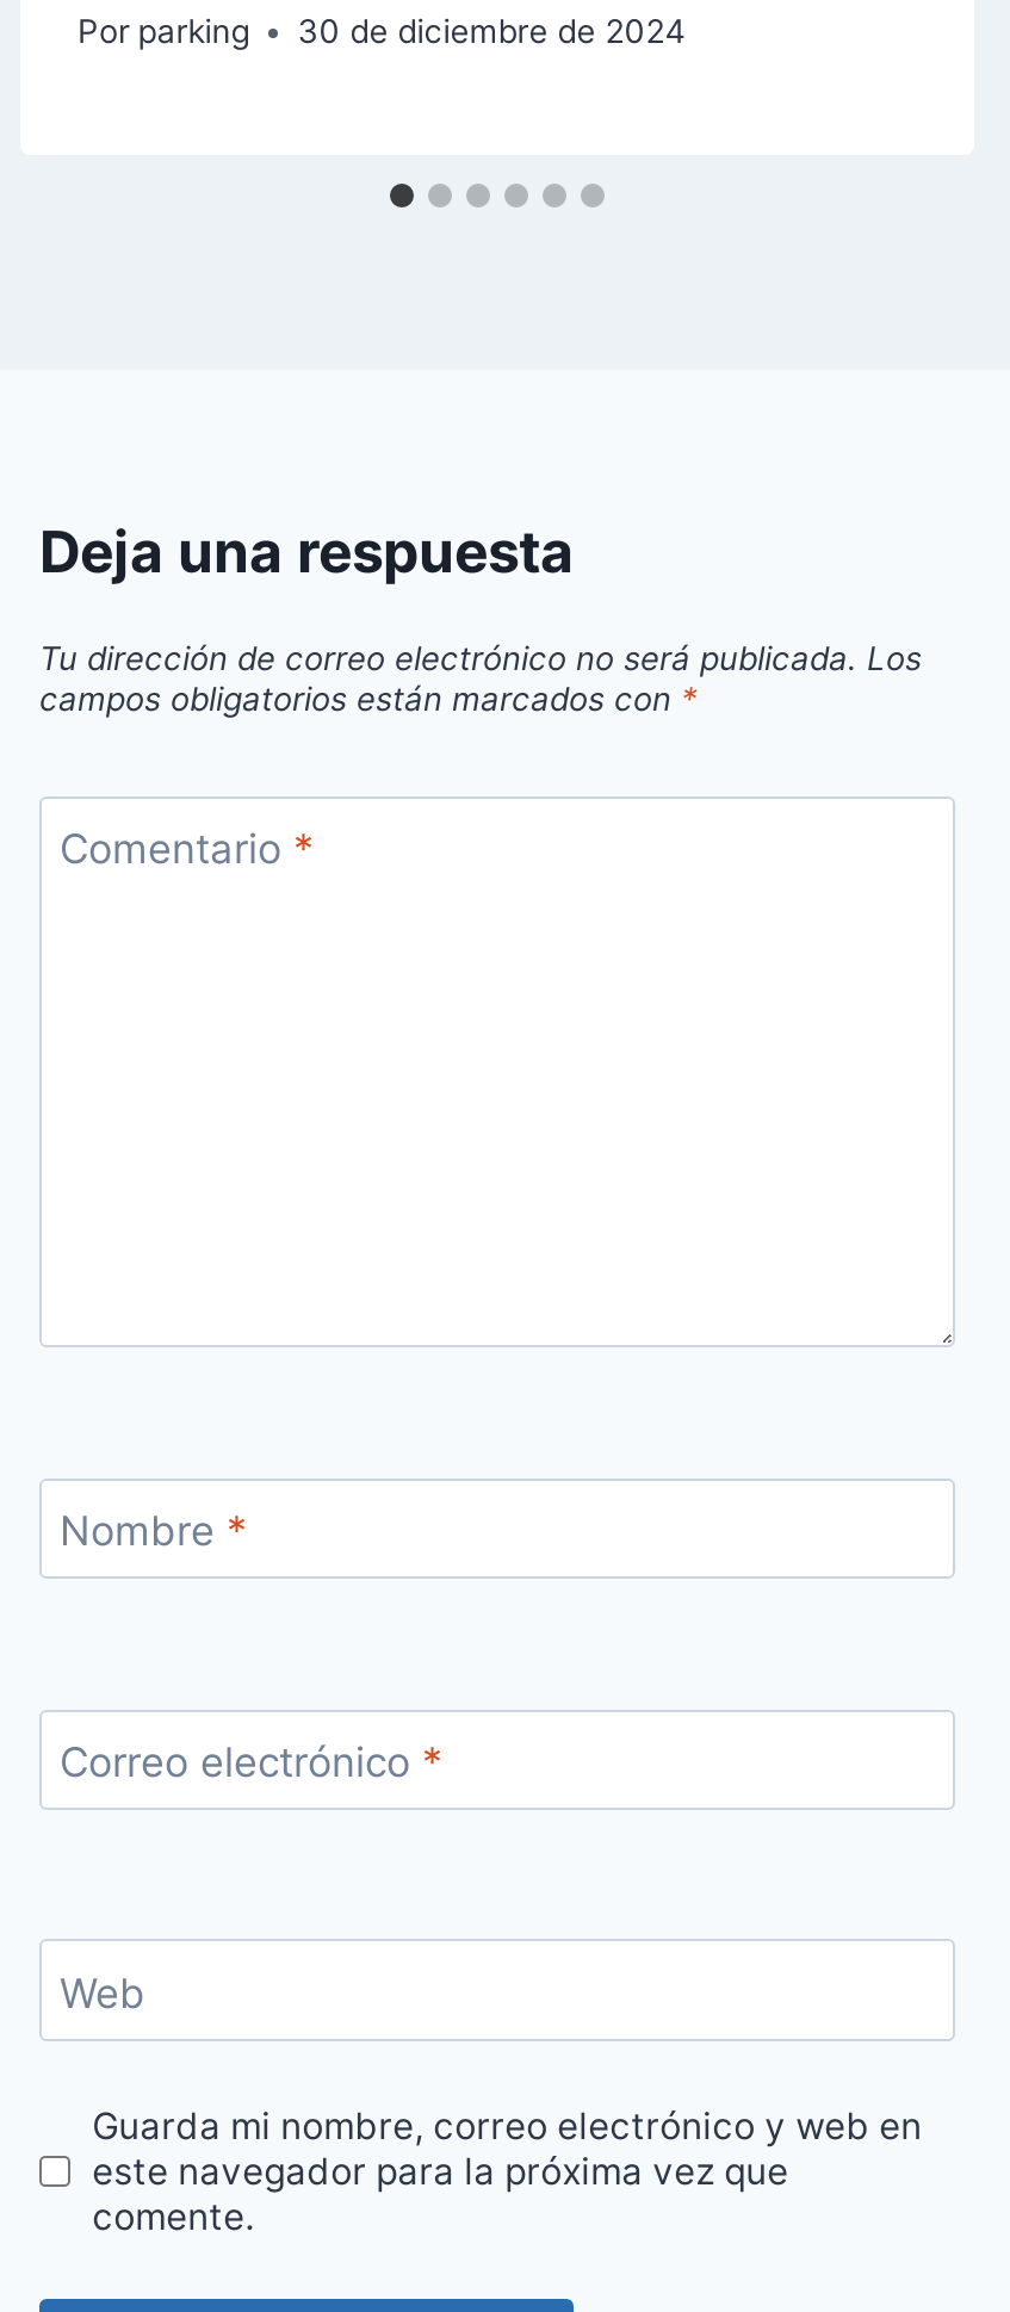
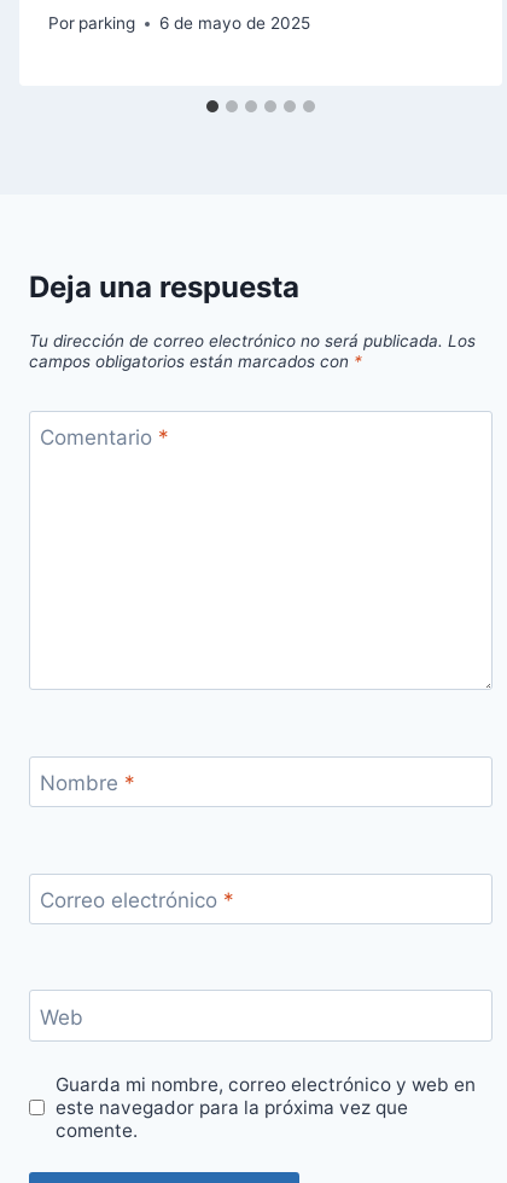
[297,13,686,51] 30 de diciembre de 2024 -> [160,14,310,33] 6 de mayo de 2025

